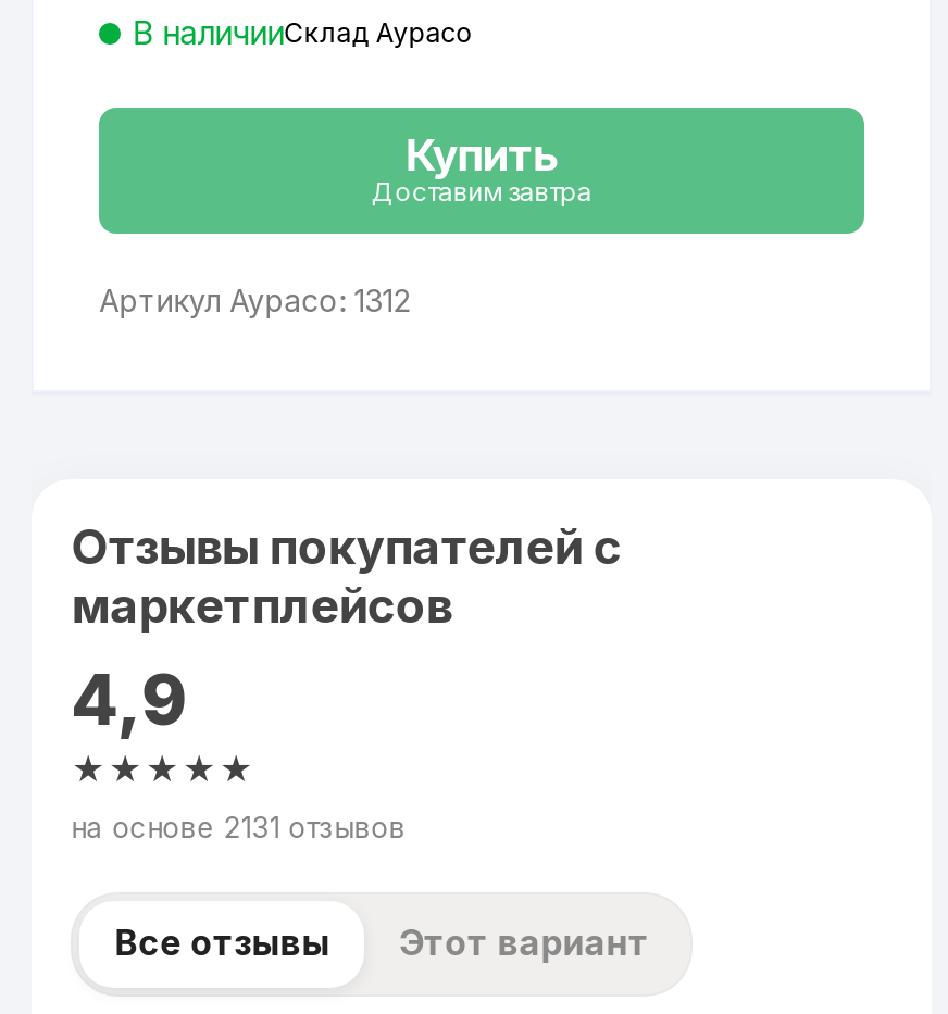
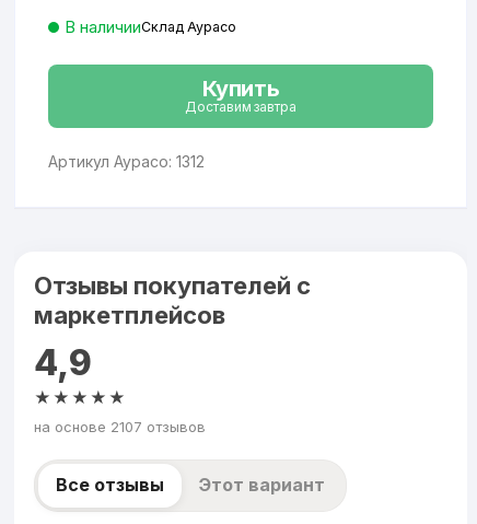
[71,809,406,844] на основе 2131 отзывов -> [34,418,206,435] на основе 2107 отзывов

